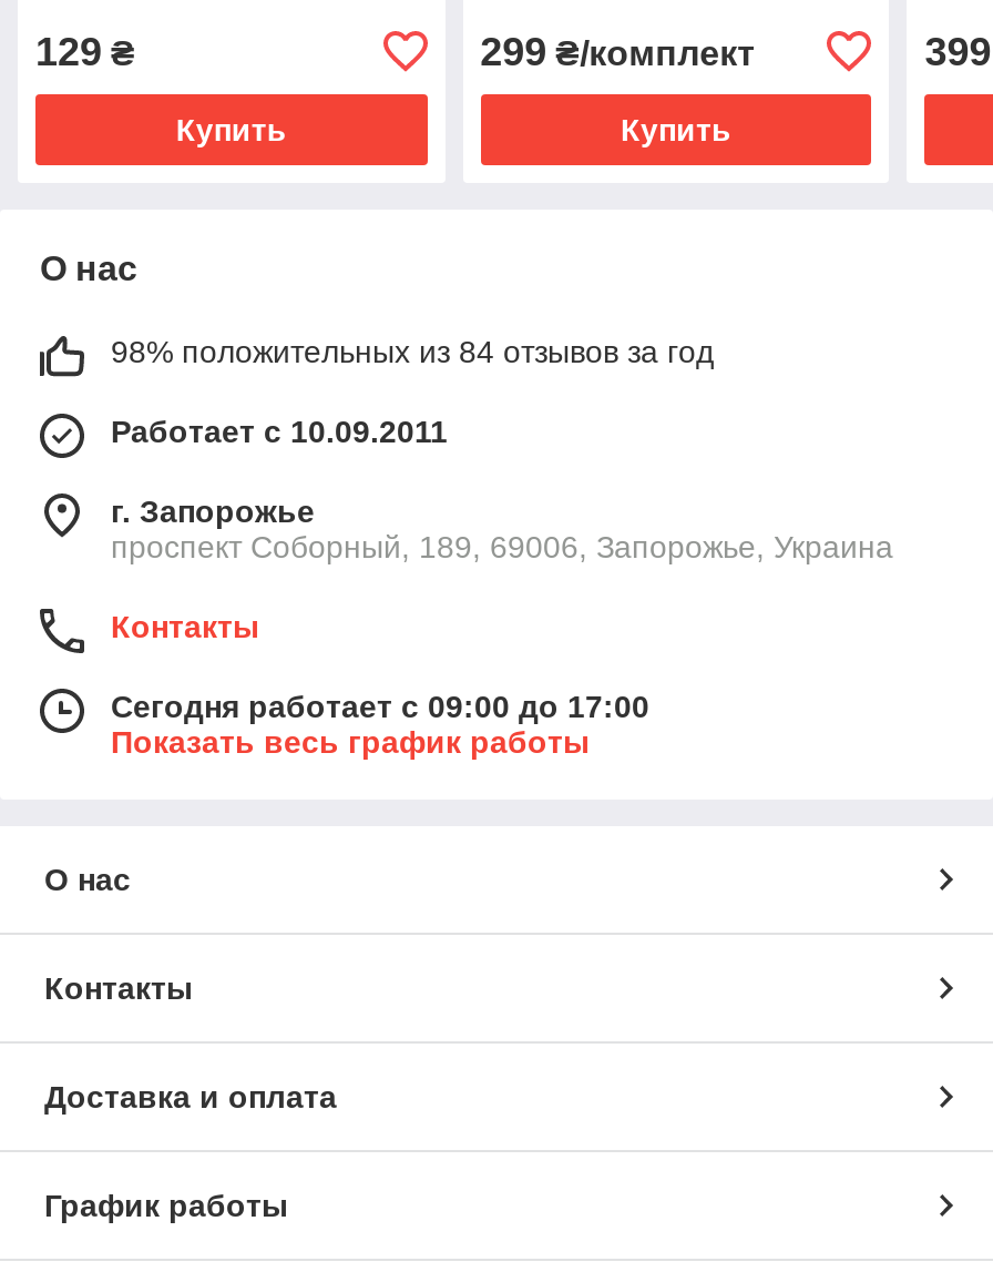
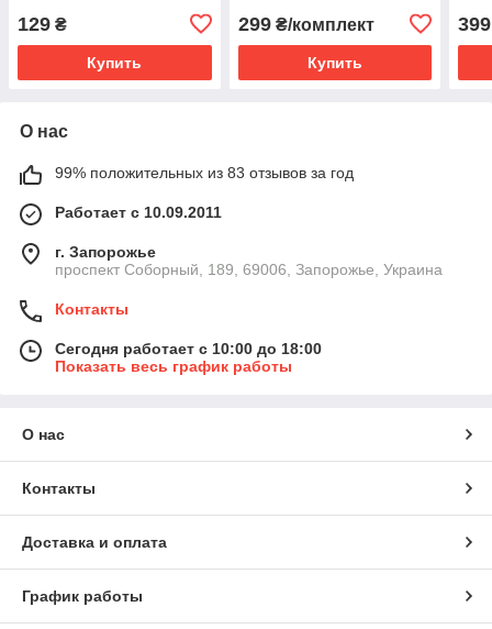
[111,333,714,368] 98% положительных из 84 отзывов за год -> [55,163,354,181] 99% положительных из 83 отзывов за год
[111,688,649,723] Сегодня работает с 09:00 до 17:00 -> [55,339,322,357] Сегодня работает с 10:00 до 18:00

